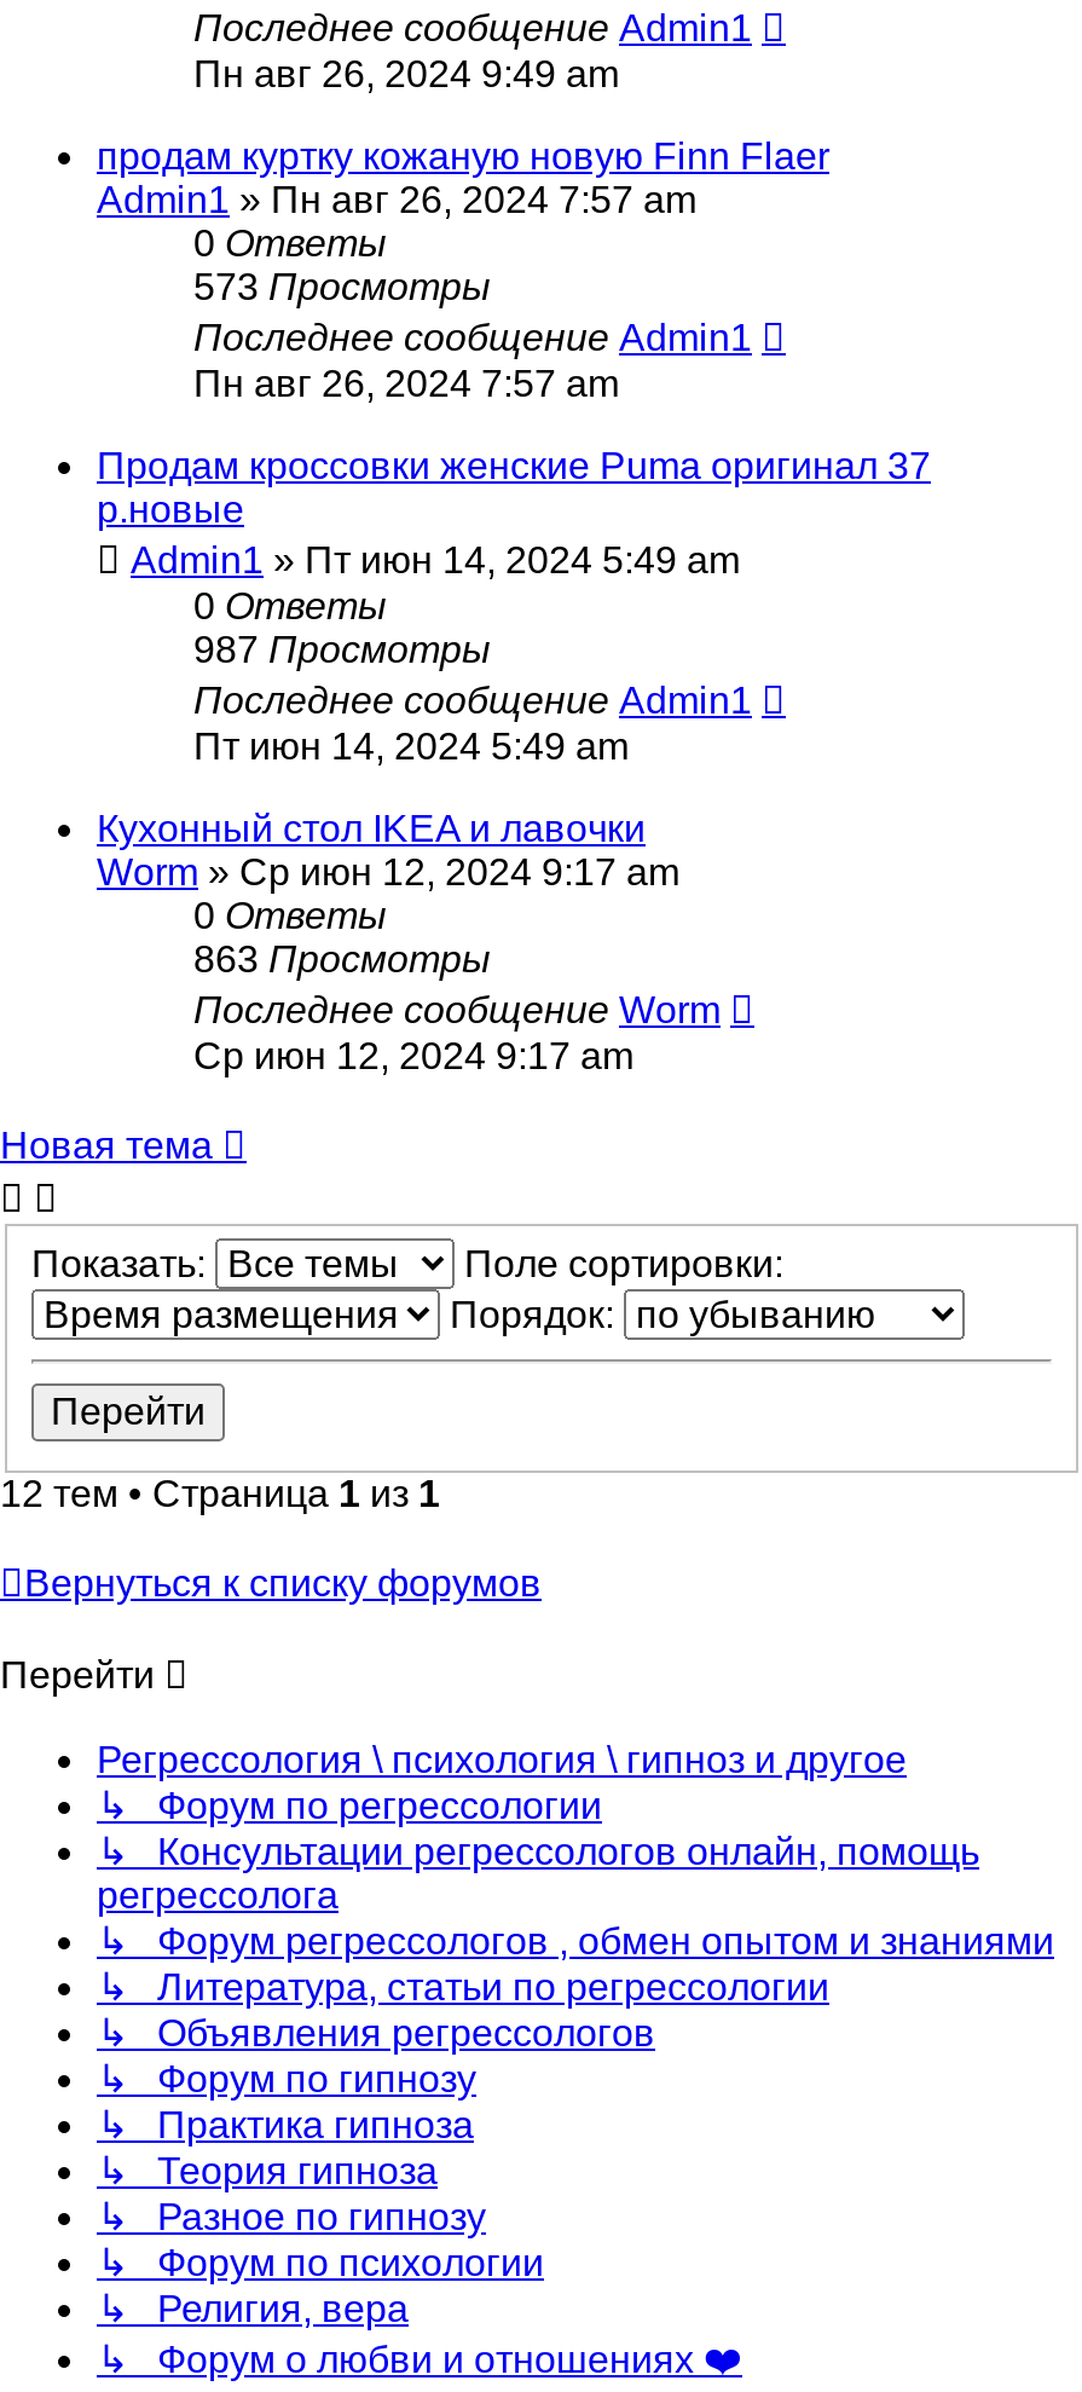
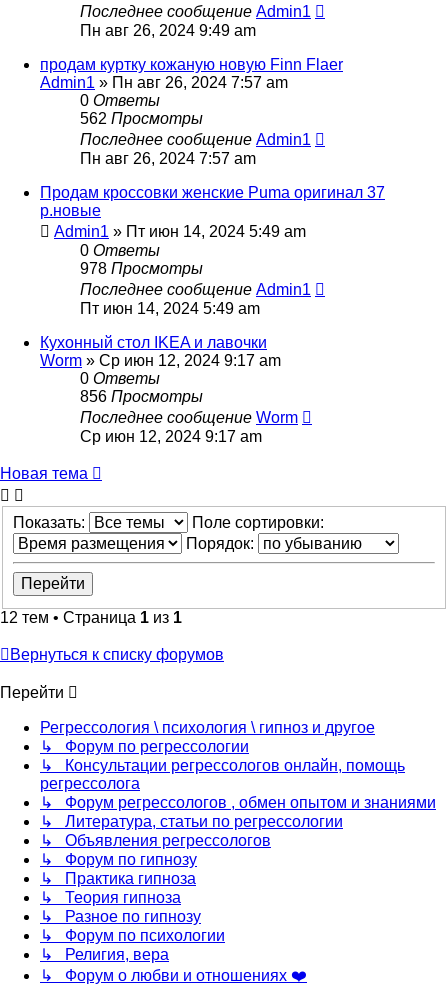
[193,266,491,307] 573 Просмотры -> [80,110,203,127] 562 Просмотры
[193,629,491,670] 987 Просмотры -> [80,260,203,277] 978 Просмотры
[193,938,491,979] 863 Просмотры -> [80,388,203,405] 856 Просмотры

